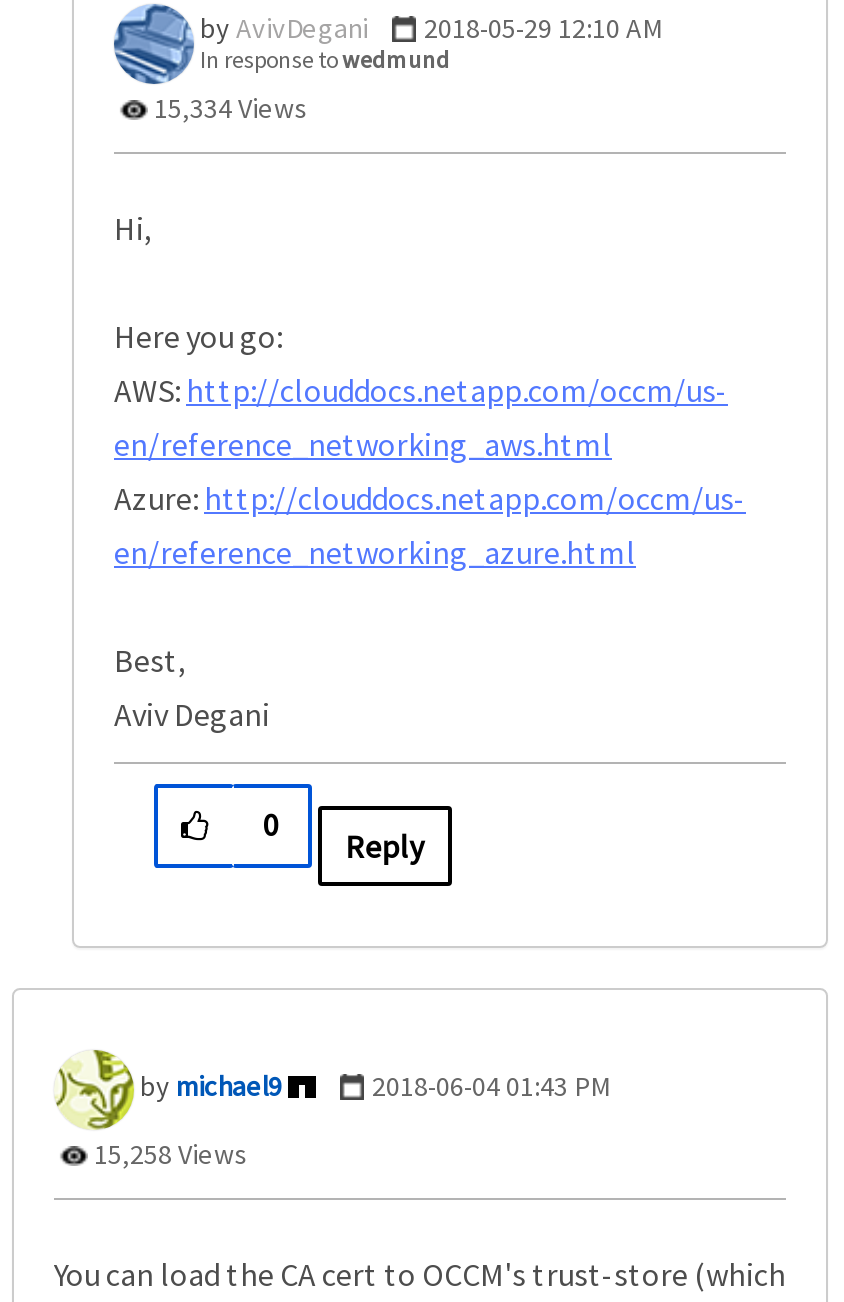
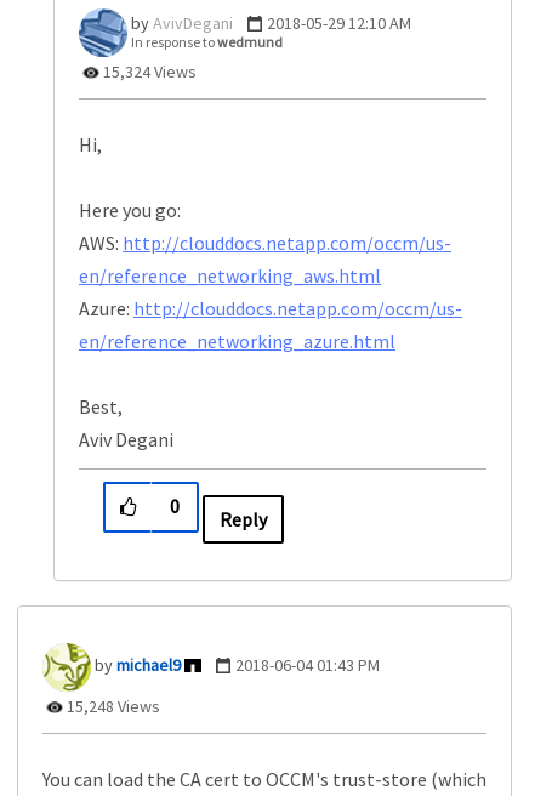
[148,90,308,126] 15,334 Views -> [99,61,197,83] 15,324 Views
[88,1136,248,1172] 15,258 Views -> [63,695,160,717] 15,248 Views

